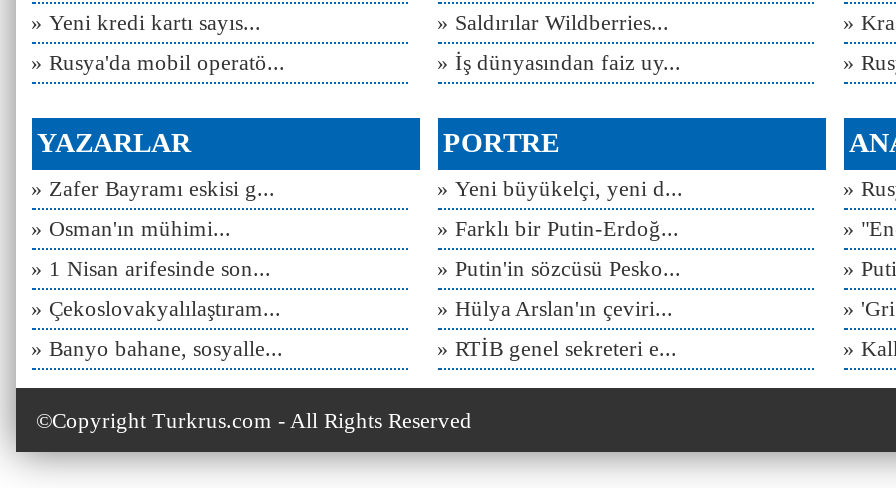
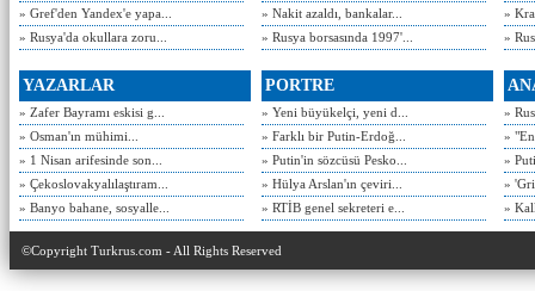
[31,11,261,35] » Yeni kredi kartı sayıs... -> [19,6,171,21] » Gref'den Yandex'e yapa...
[437,11,669,35] » Saldırılar Wildberries... -> [261,6,402,21] » Nakit azaldı, bankalar...
[31,51,285,75] » Rusya'da mobil operatö... -> [19,30,167,44] » Rusya'da okullara zoru...
[437,51,681,75] » İş dünyasından faiz uy... -> [261,30,413,44] » Rusya borsasında 1997'...

